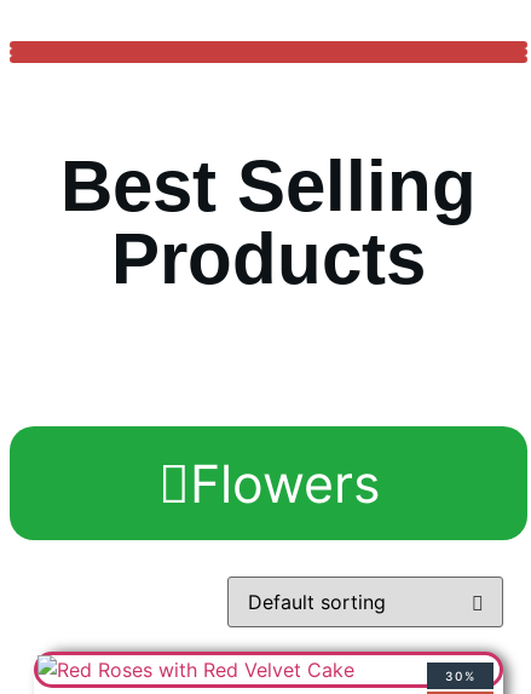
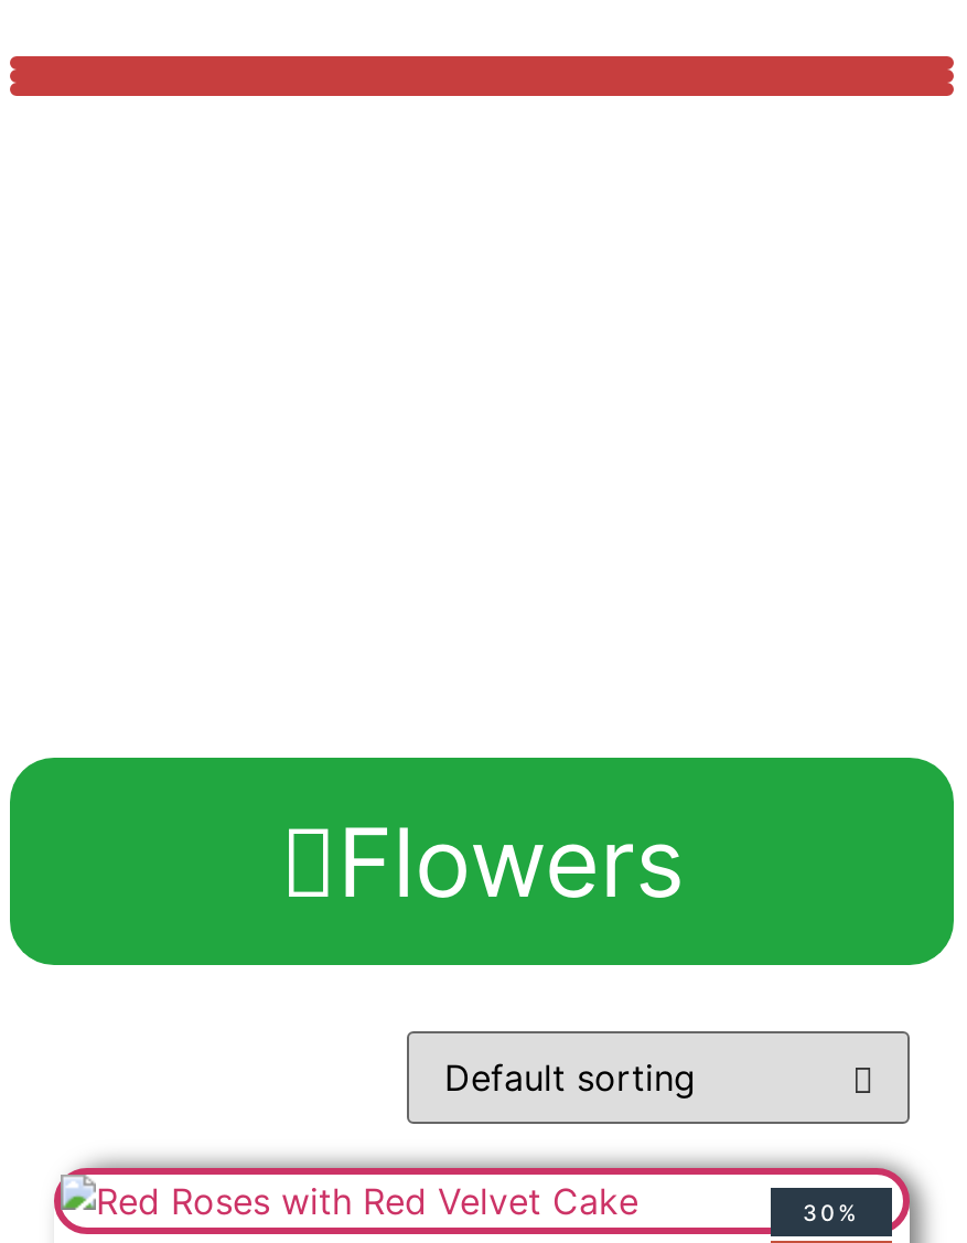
[60,146,477,300] Best Selling | Products -> none

